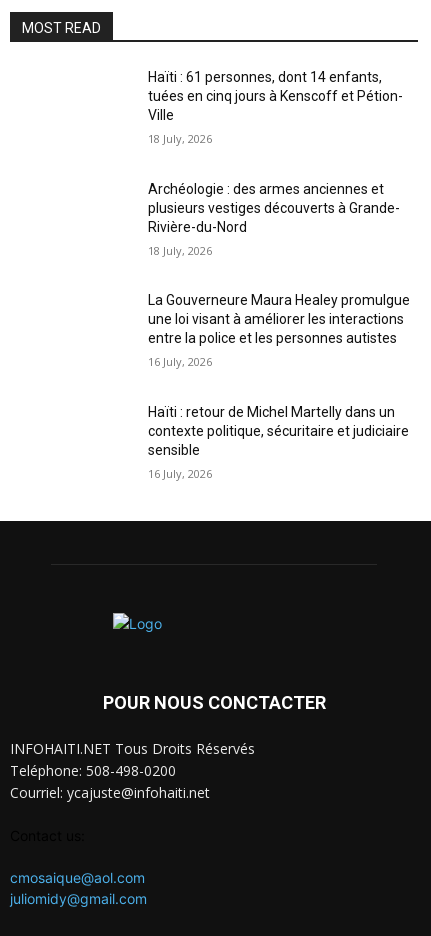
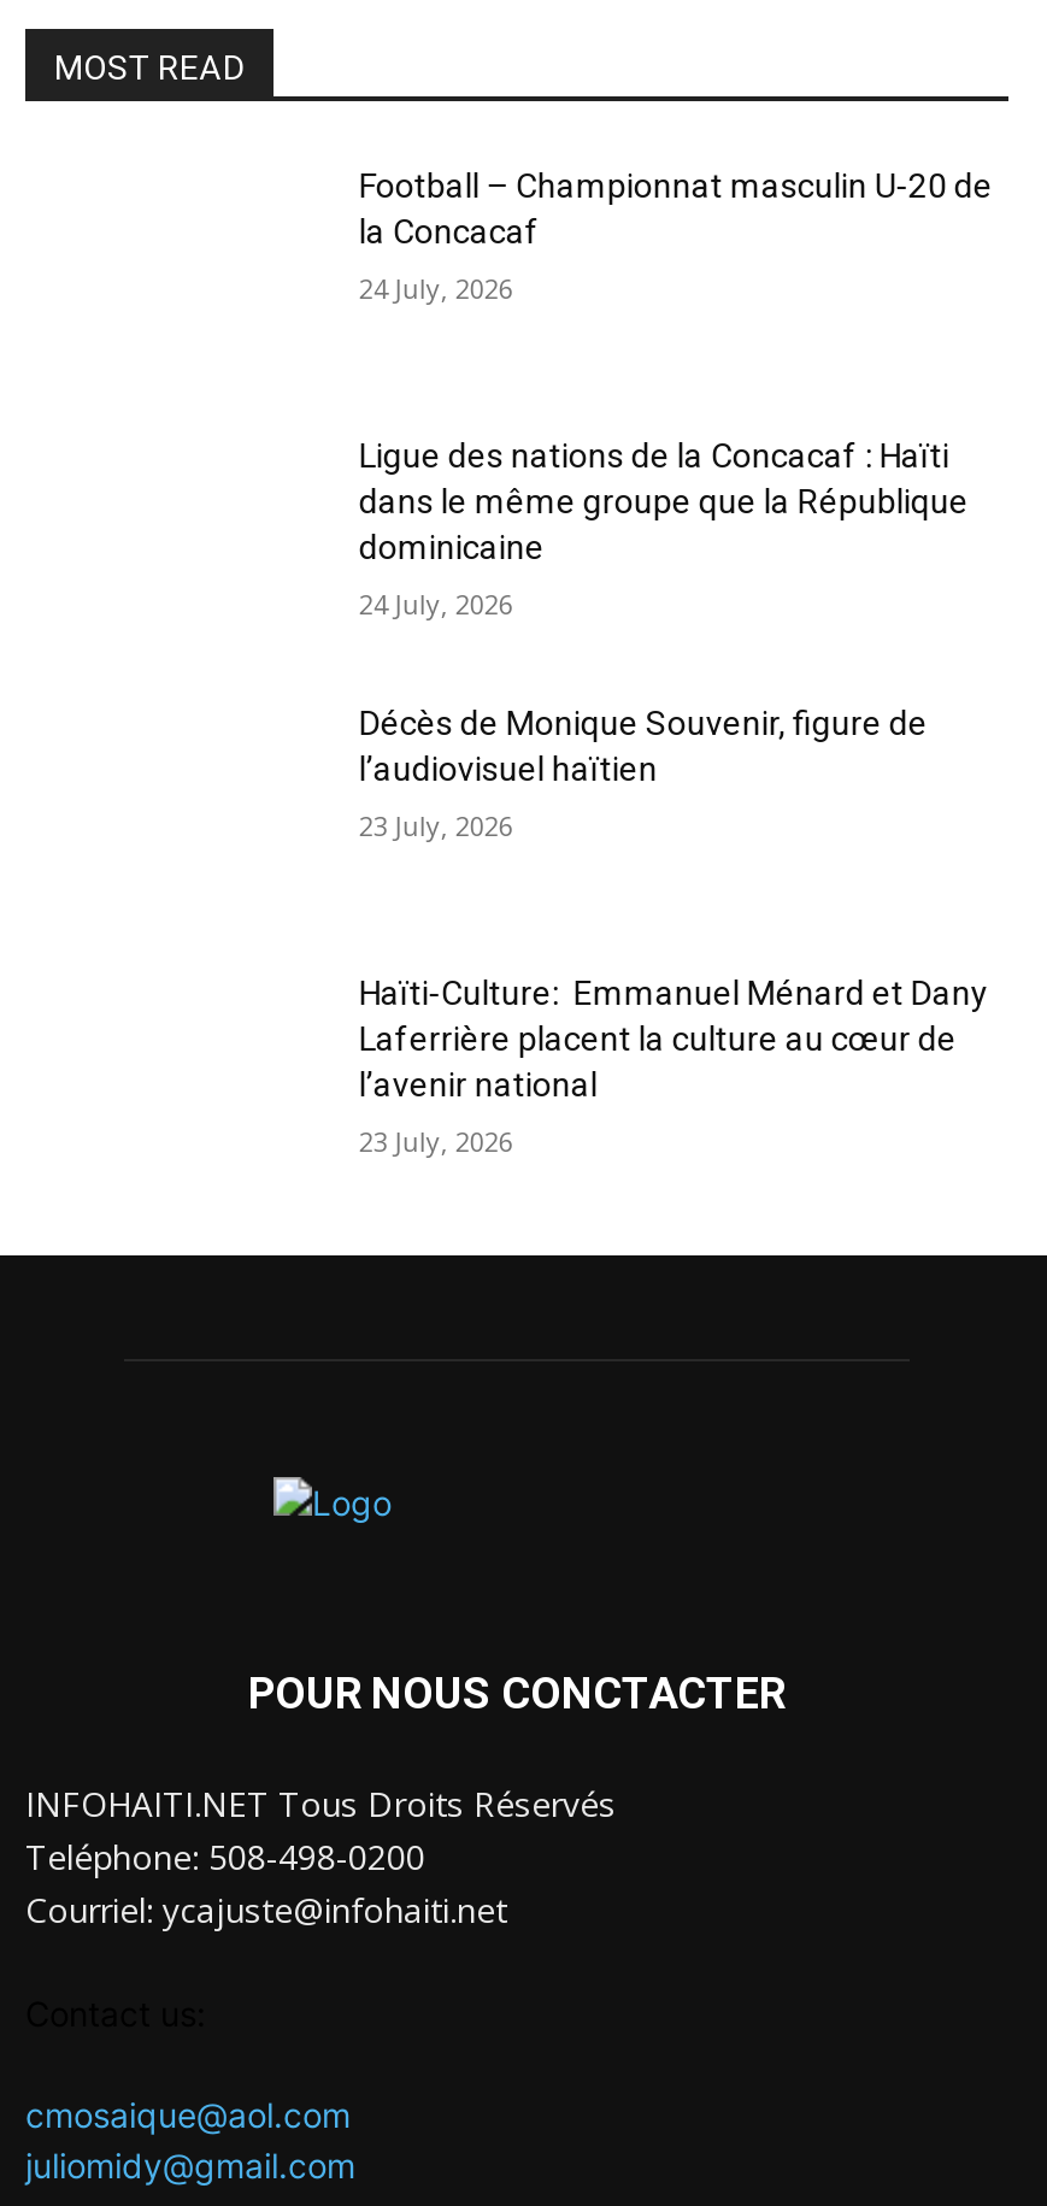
[148,69,403,123] Haïti : 61 personnes, dont 14 enfants, | tuées en cinq jours à Kenscoff et Pétion- | Ville -> [359,166,993,251] Football – Championnat masculin U-20 de | la Concacaf
[148,131,212,146] 18 July, 2026 -> [359,270,513,306] 24 July, 2026
[148,181,400,235] Archéologie : des armes anciennes et | plusieurs vestiges découverts à Grande- | Rivière-du-Nord -> [359,435,968,566] Ligue des nations de la Concacaf : Haïti | dans le même groupe que la République | dominicaine
[148,243,212,258] 18 July, 2026 -> [359,585,513,621] 24 July, 2026
[148,292,410,346] La Gouverneure Maura Healey promulgue | une loi visant à améliorer les interactions | entre la police et les personnes autistes -> [359,704,927,789] Décès de Monique Souvenir, figure de | l’audiovisuel haïtien
[148,354,212,369] 16 July, 2026 -> [359,808,513,844] 23 July, 2026
[148,404,409,458] Haïti : retour de Michel Martelly dans un | contexte politique, sécuritaire et judiciaire | sensible -> [359,973,988,1104] Haïti-Culture: Emmanuel Ménard et Dany | Laferrière placent la culture au cœur de | l’avenir national
[148,466,212,481] 16 July, 2026 -> [359,1123,513,1159] 23 July, 2026

